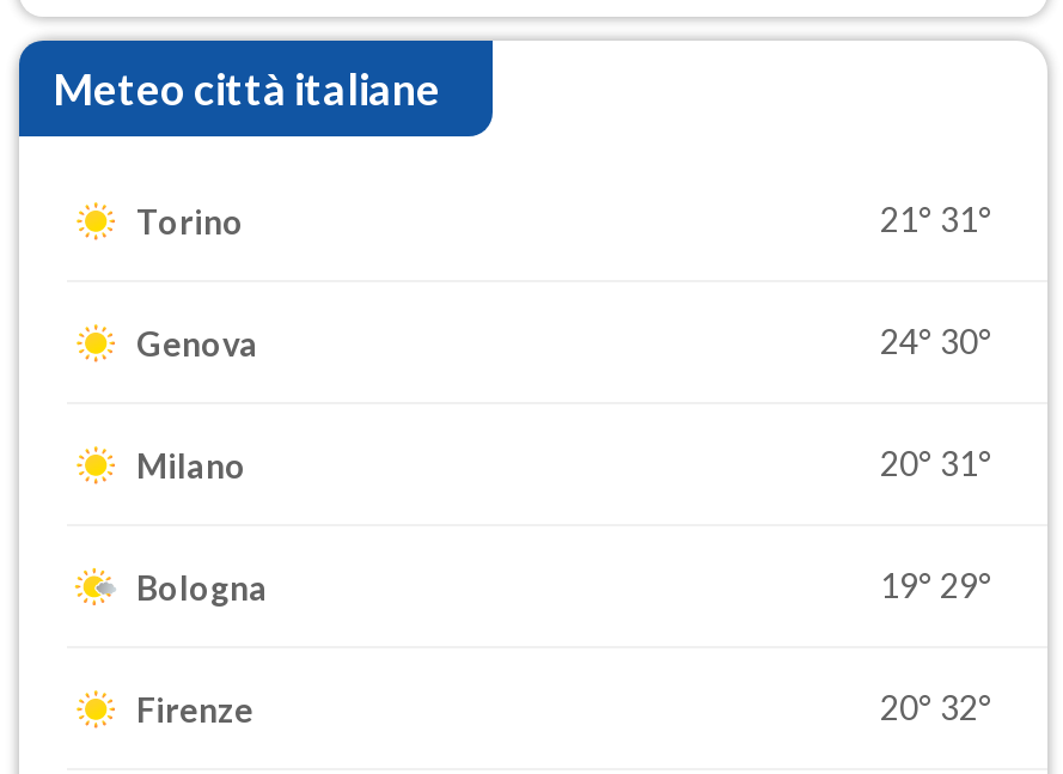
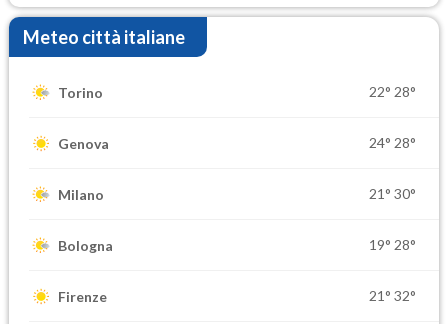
[880,198,992,238] 21° 31° -> [369,83,416,100] 22° 28°
[880,320,992,360] 24° 30° -> [369,134,416,151] 24° 28°
[880,442,992,482] 20° 31° -> [369,185,416,202] 21° 30°
[880,564,992,604] 19° 29° -> [369,236,416,253] 19° 28°
[880,686,992,726] 20° 32° -> [369,287,416,304] 21° 32°

